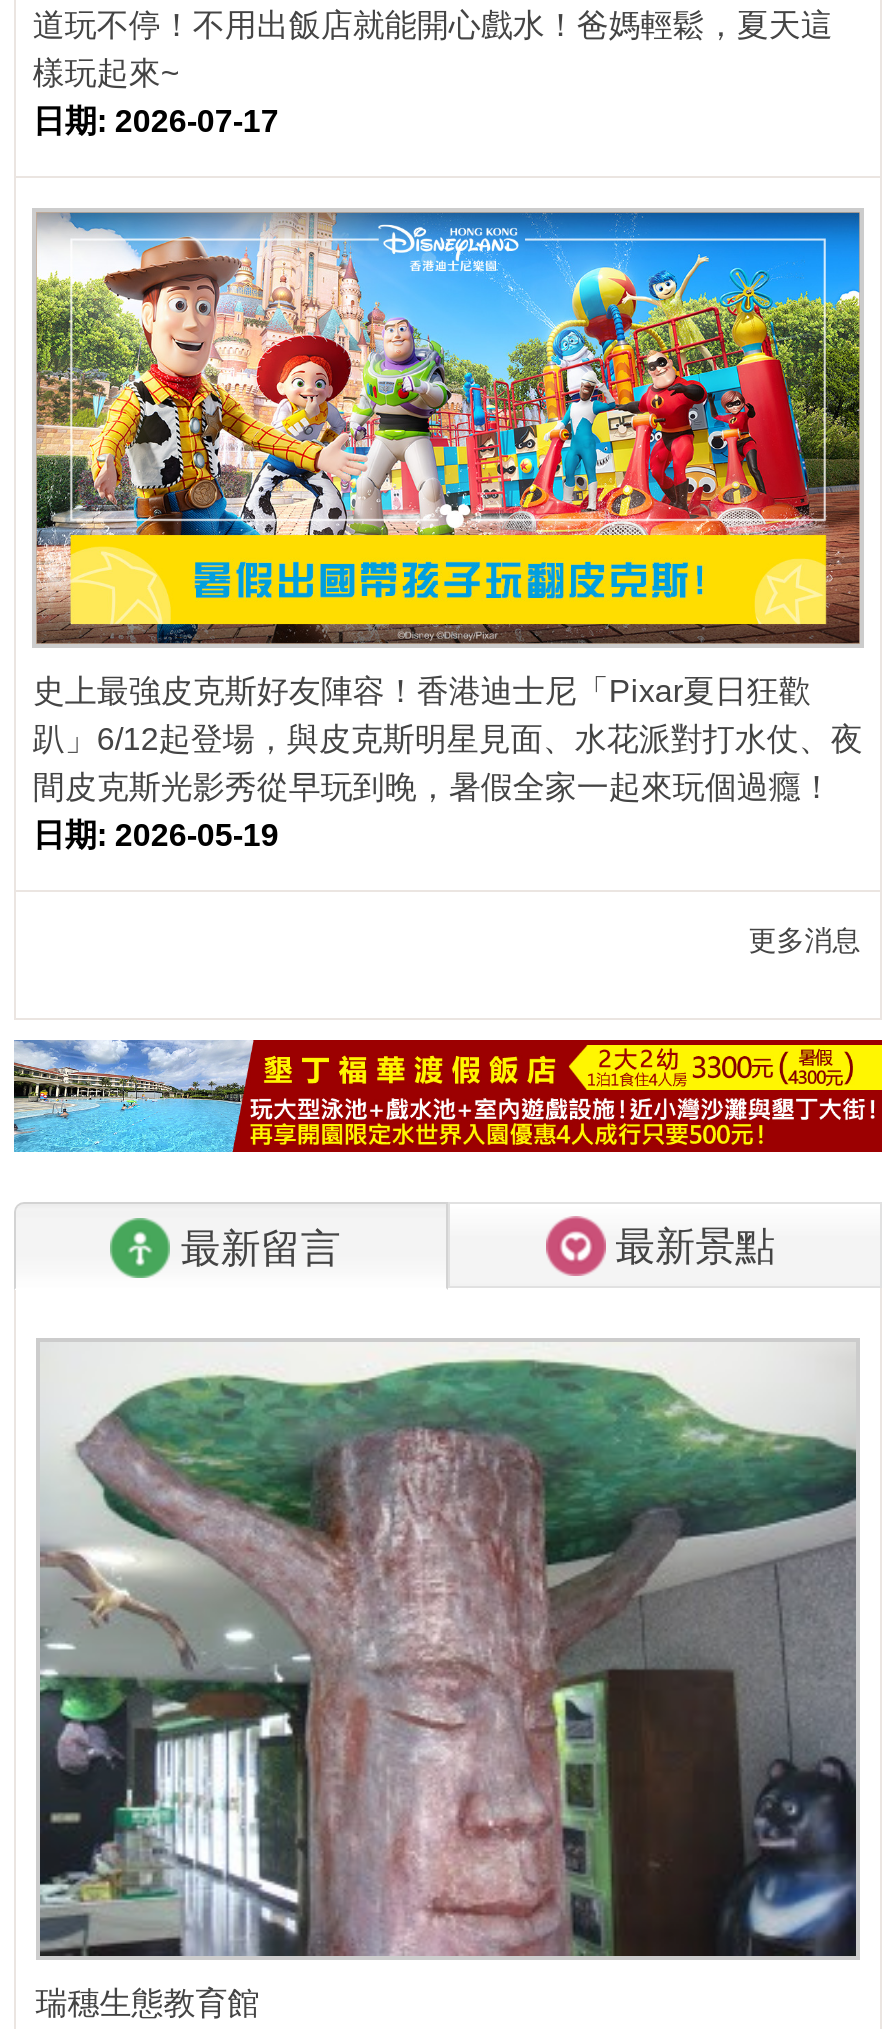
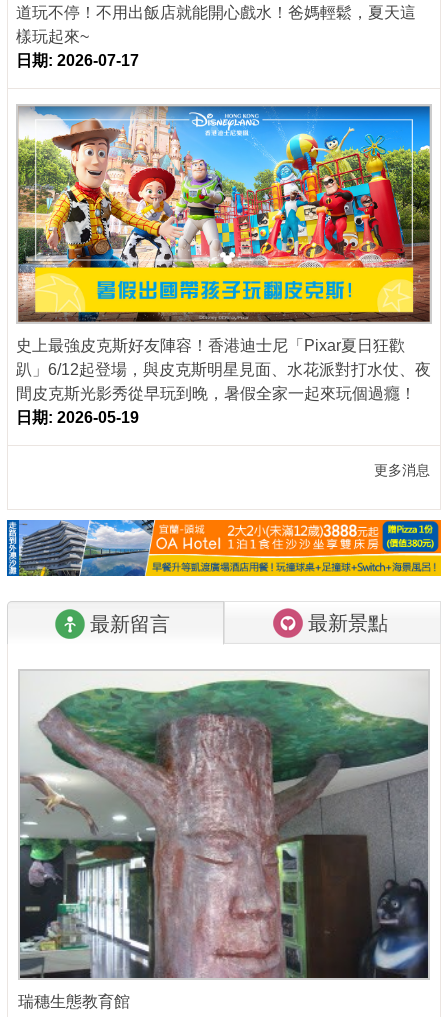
[12,1038,884,1154] [image] -> [6,519,442,577] [image]

